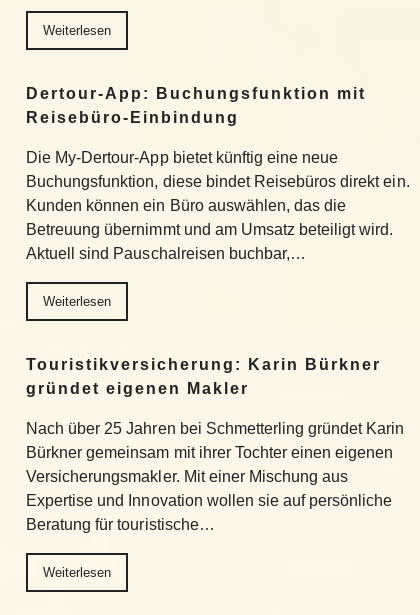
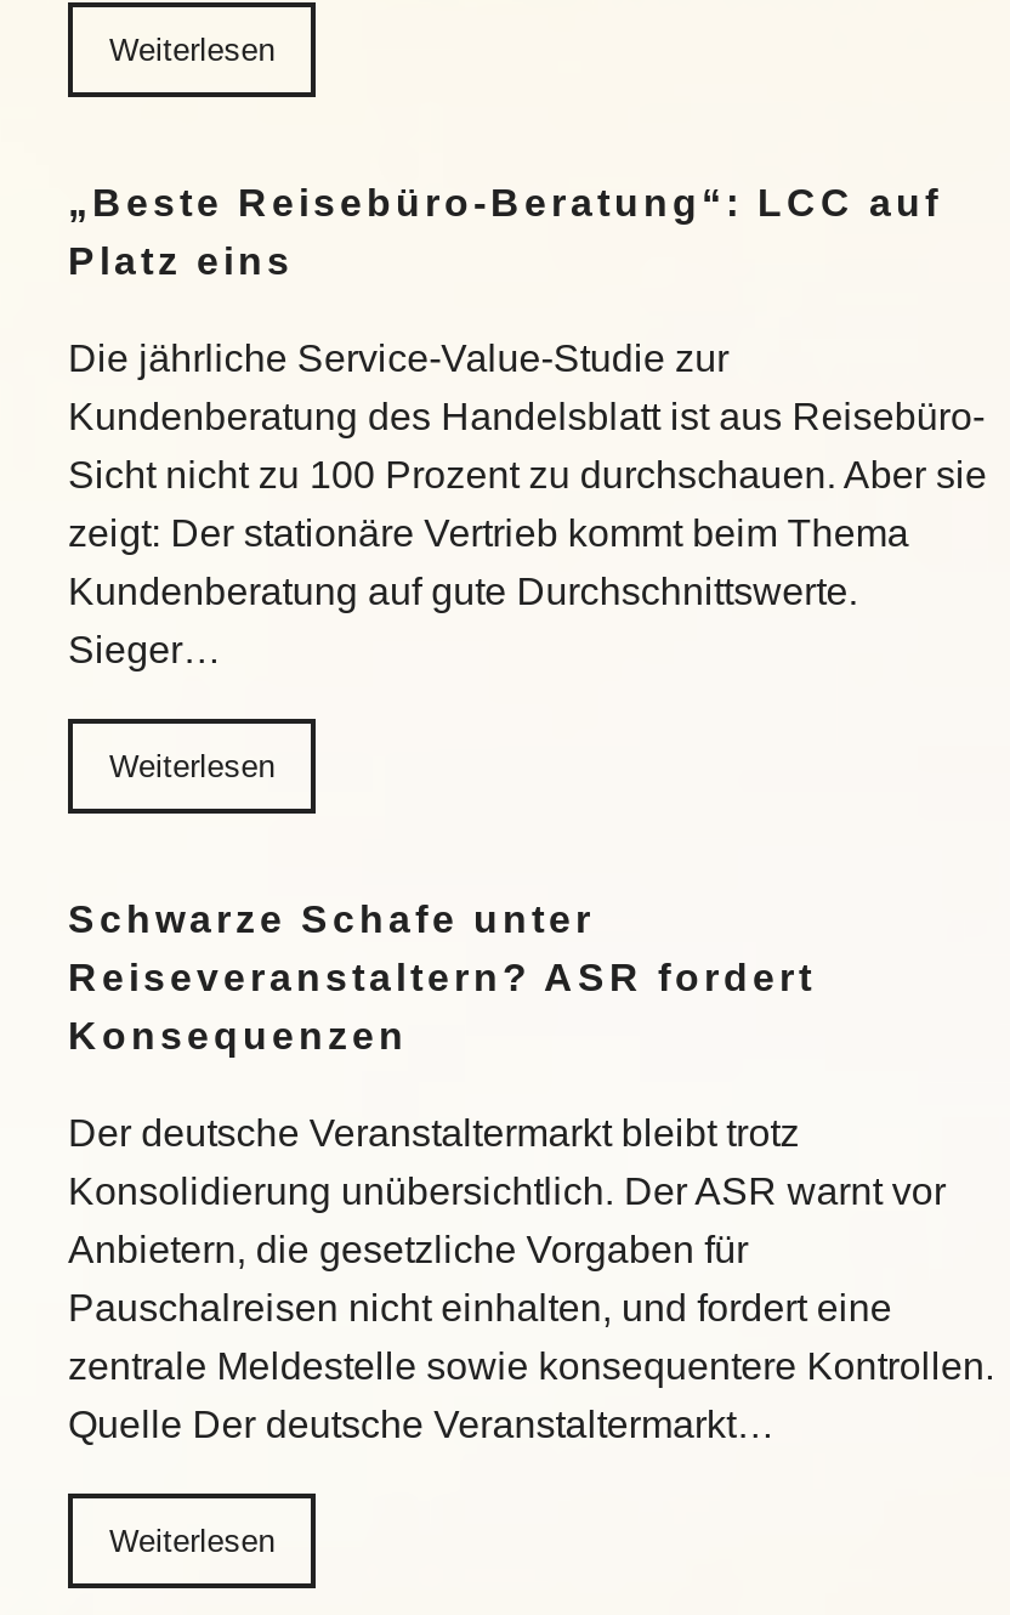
[26,85,366,126] Dertour-App: Buchungsfunktion mit | Reisebüro-Einbindung -> [68,182,942,282] „Beste Reisebüro-Beratung“: LCC auf | Platz eins
[26,149,410,262] Die My-Dertour-App bietet künftig eine neue | Buchungsfunktion, diese bindet Reisebüros direkt ein. | Kunden können ein Büro auswählen, das die | Betreuung übernimmt und am Umsatz beteiligt wird. | Aktuell sind Pauschalreisen buchbar,… -> [68,338,987,670] Die jährliche Service-Value-Studie zur | Kundenberatung des Handelsblatt ist aus Reisebüro- | Sicht nicht zu 100 Prozent zu durchschauen. Aber sie | zeigt: Der stationäre Vertrieb kommt beim Thema | Kundenberatung auf gute Durchschnittswerte. | Sieger…
[26,356,381,397] Touristikversicherung: Karin Bürkner | gründet eigenen Makler -> [68,899,816,1056] Schwarze Schafe unter | Reiseveranstaltern? ASR fordert | Konsequenzen
[26,420,404,533] Nach über 25 Jahren bei Schmetterling gründet Karin | Bürkner gemeinsam mit ihrer Tochter einen eigenen | Versicherungsmakler. Mit einer Mischung aus | Expertise und Innovation wollen sie auf persönliche | Beratung für touristische… -> [68,1112,994,1445] Der deutsche Veranstaltermarkt bleibt trotz | Konsolidierung unübersichtlich. Der ASR warnt vor | Anbietern, die gesetzliche Vorgaben für | Pauschalreisen nicht einhalten, und fordert eine | zentrale Meldestelle sowie konsequentere Kontrollen. | Quelle Der deutsche Veranstaltermarkt…

